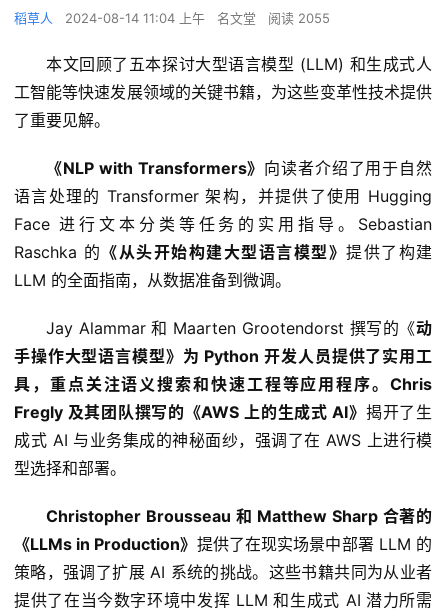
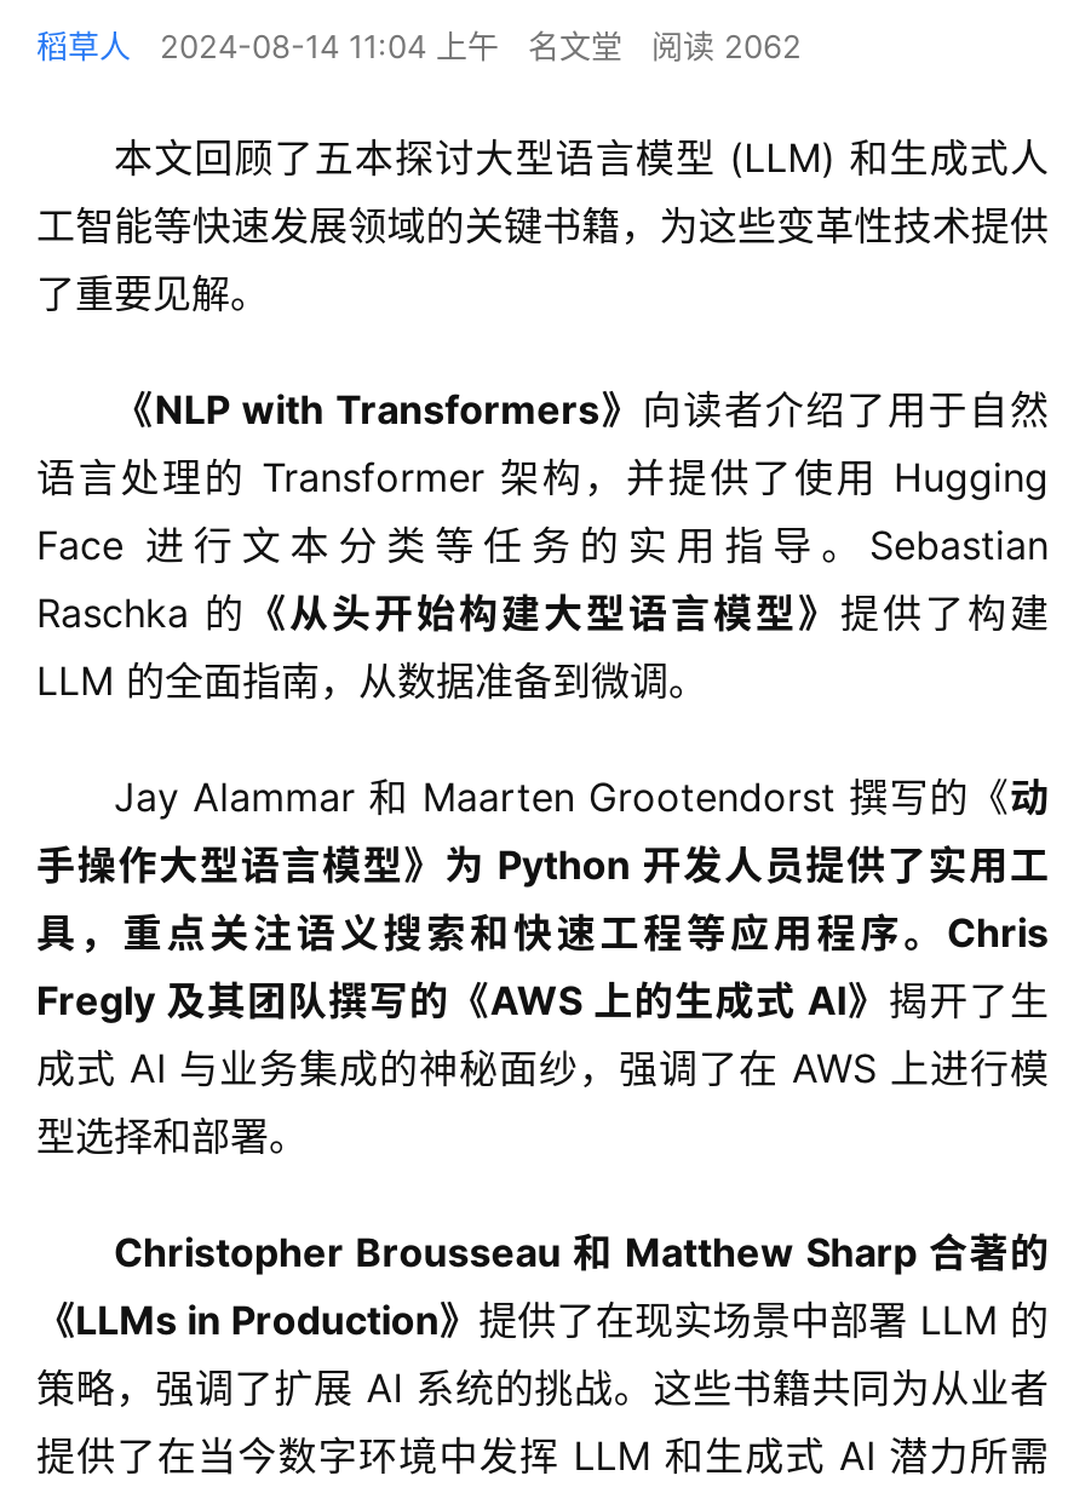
[14,10,330,26] 稻草人 2024-08-14 11:04 上午 名文堂 阅读 2055 -> [36,27,802,66] 稻草人 2024-08-14 11:04 上午 名文堂 阅读 2062

